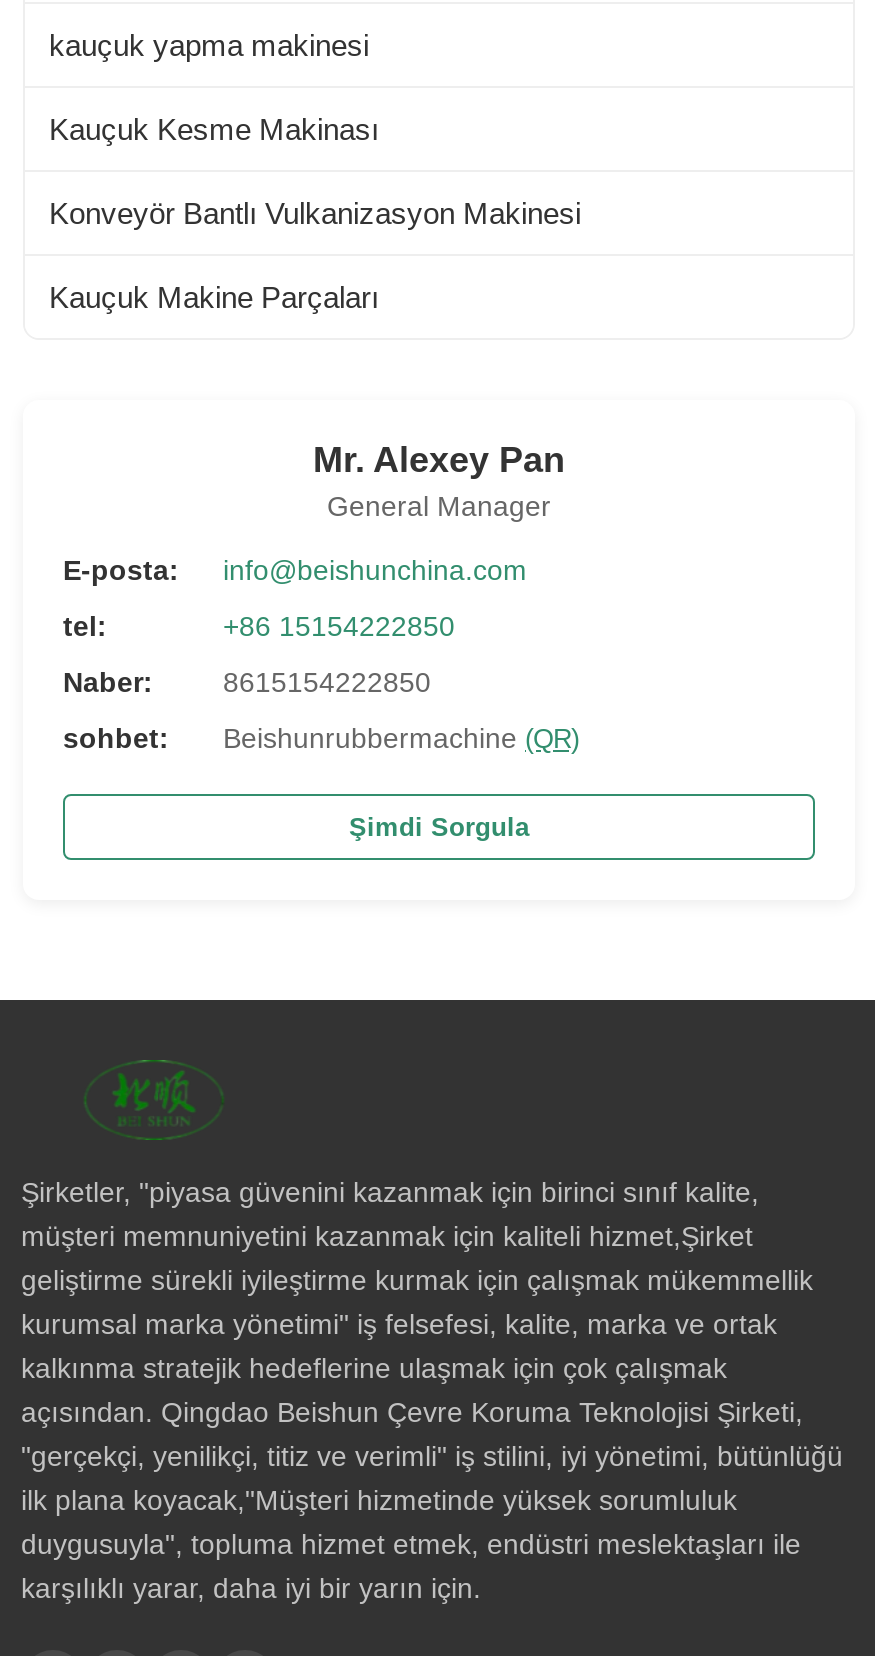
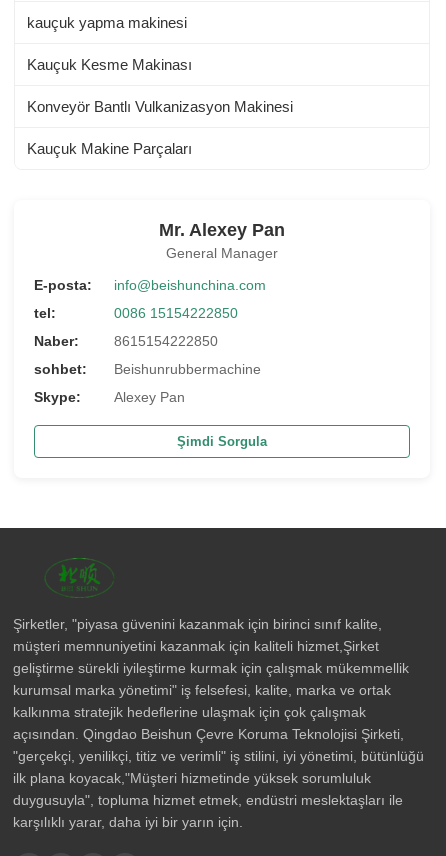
[223,609,455,641] +86 15154222850 -> [114,304,238,320] 0086 15154222850
[223,721,579,753] Beishunrubbermachine (QR) -> [34,360,261,404] Beishunrubbermachine | Skype: | Alexey Pan

